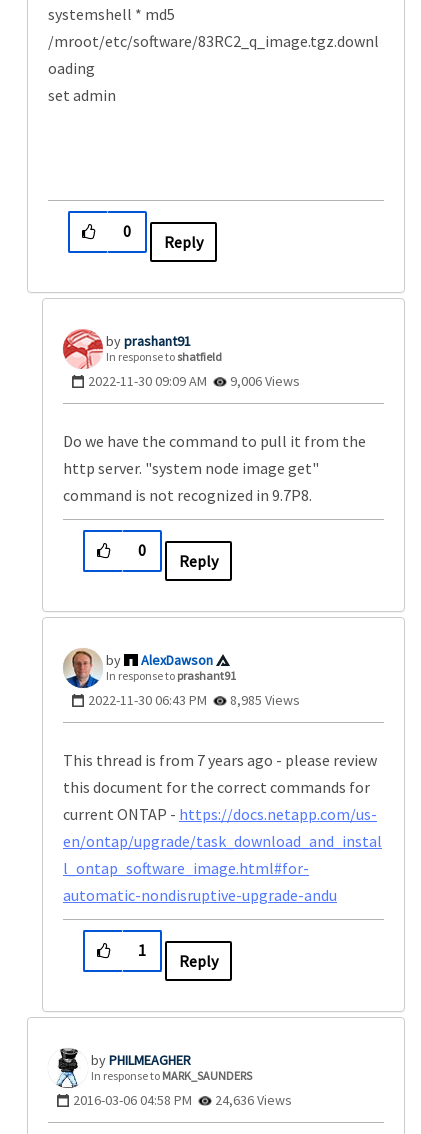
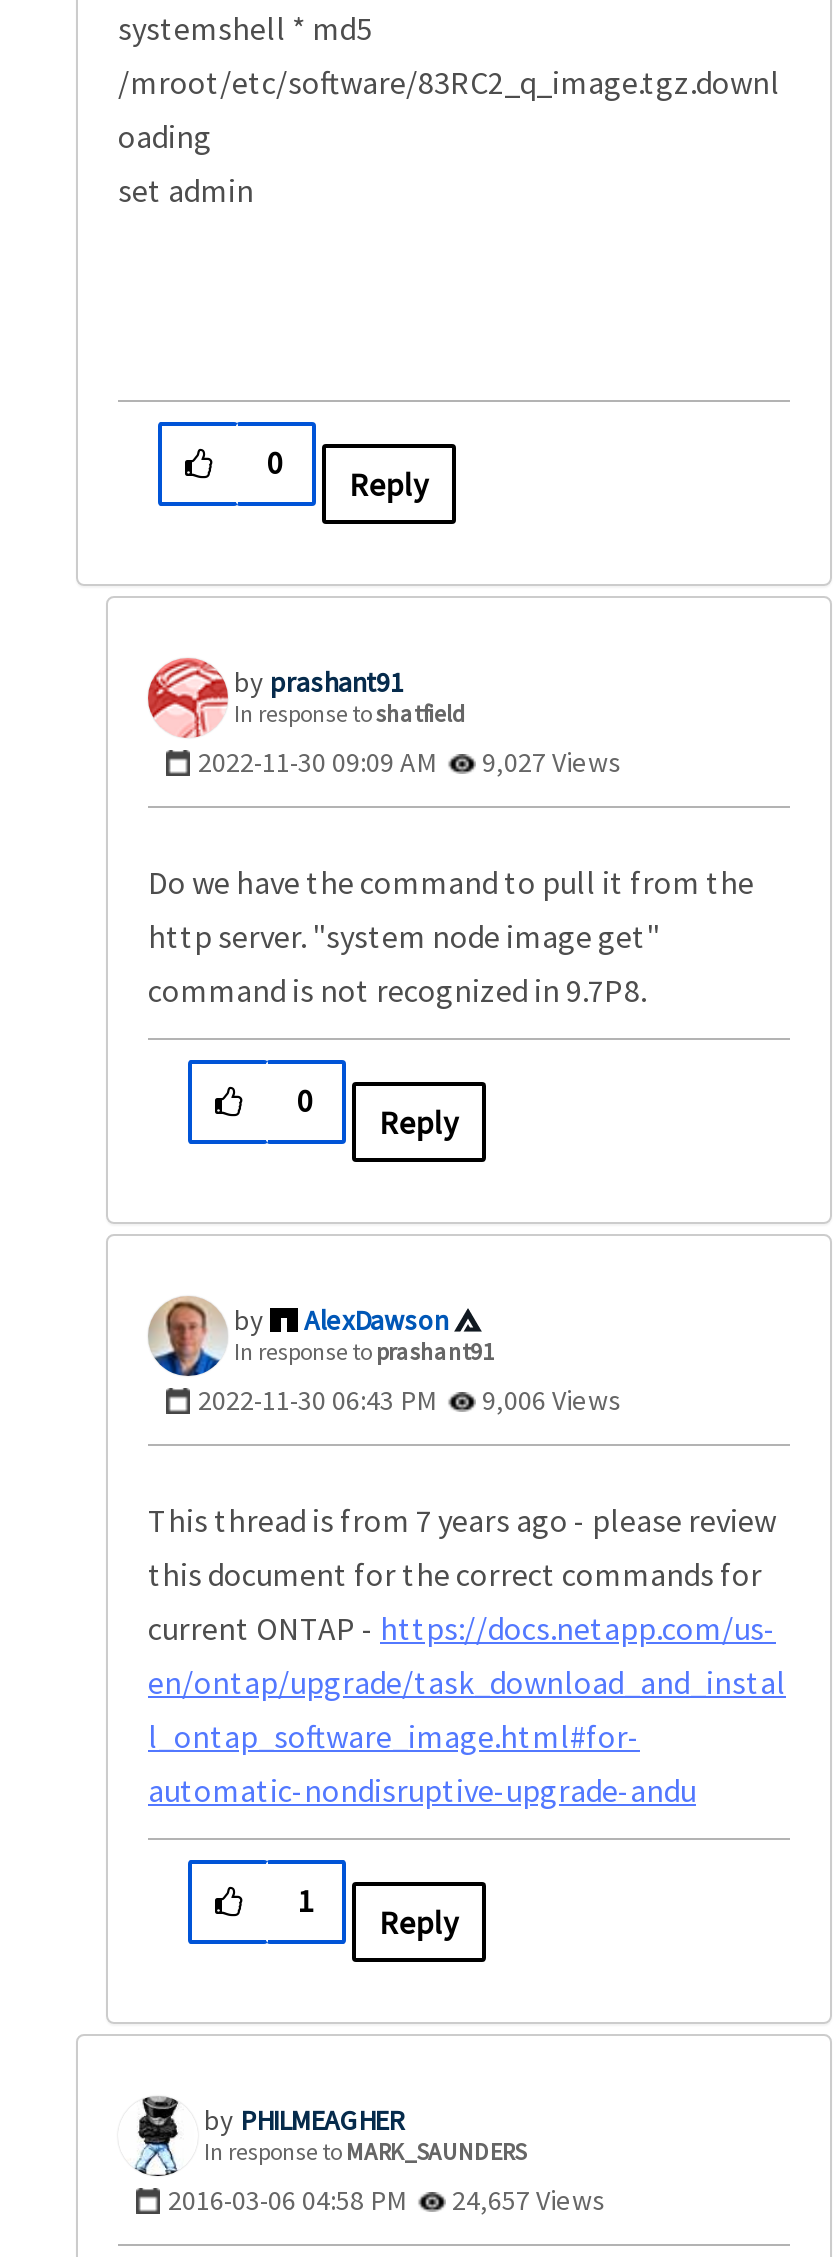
[88,372,300,390] 2022-11-30 09:09 AM 9,006 Views -> [198,744,622,780] 2022-11-30 09:09 AM 9,027 Views
[88,691,300,709] 2022-11-30 06:43 PM 8,985 Views -> [198,1382,622,1418] 2022-11-30 06:43 PM 9,006 Views
[73,1091,292,1109] 2016-03-06 04:58 PM 24,636 Views -> [168,2182,606,2218] 2016-03-06 04:58 PM 24,657 Views

